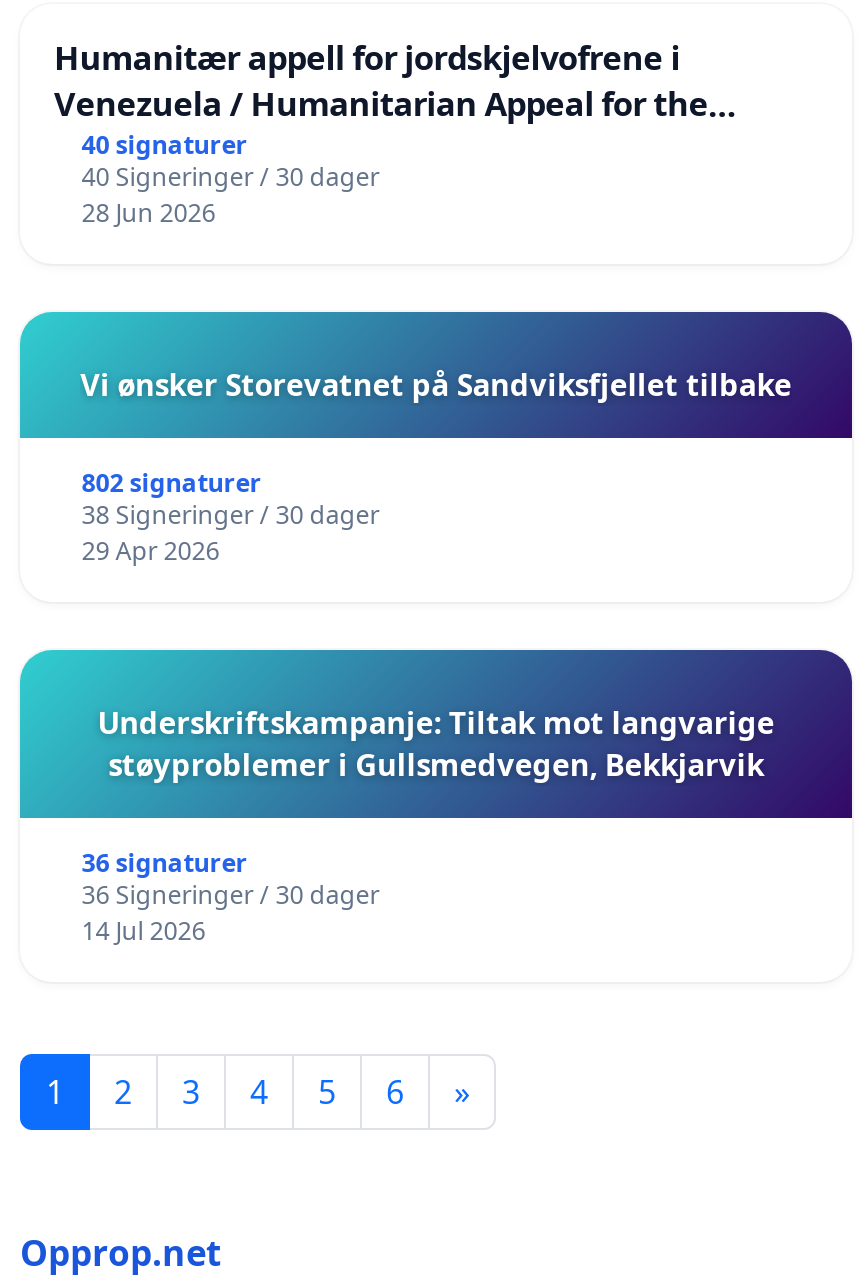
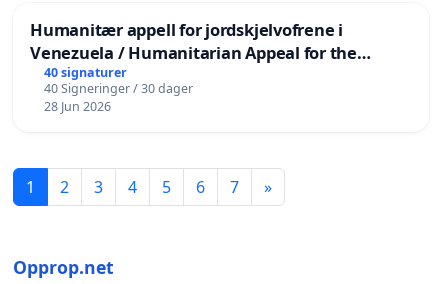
[80,364,792,568] Vi ønsker Storevatnet på Sandviksfjellet tilbake | 802 signaturer | 38 Signeringer / 30 dager | 29 Apr 2026 -> none
[18,647,854,948] [image] | Underskriftskampanje: Tiltak mot langvarige | støyproblemer i Gullsmedvegen, Bekkjarvik | 36 signaturer | 36 Signeringer / 30 dager | 14 Jul 2026 -> none
none -> [230,176,239,198] 7

